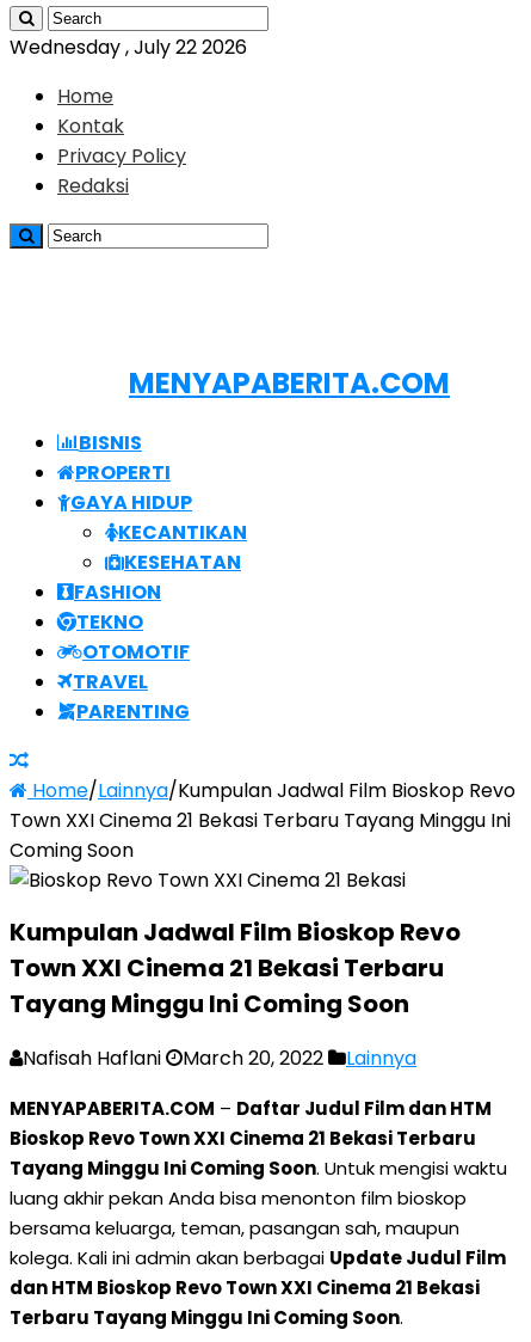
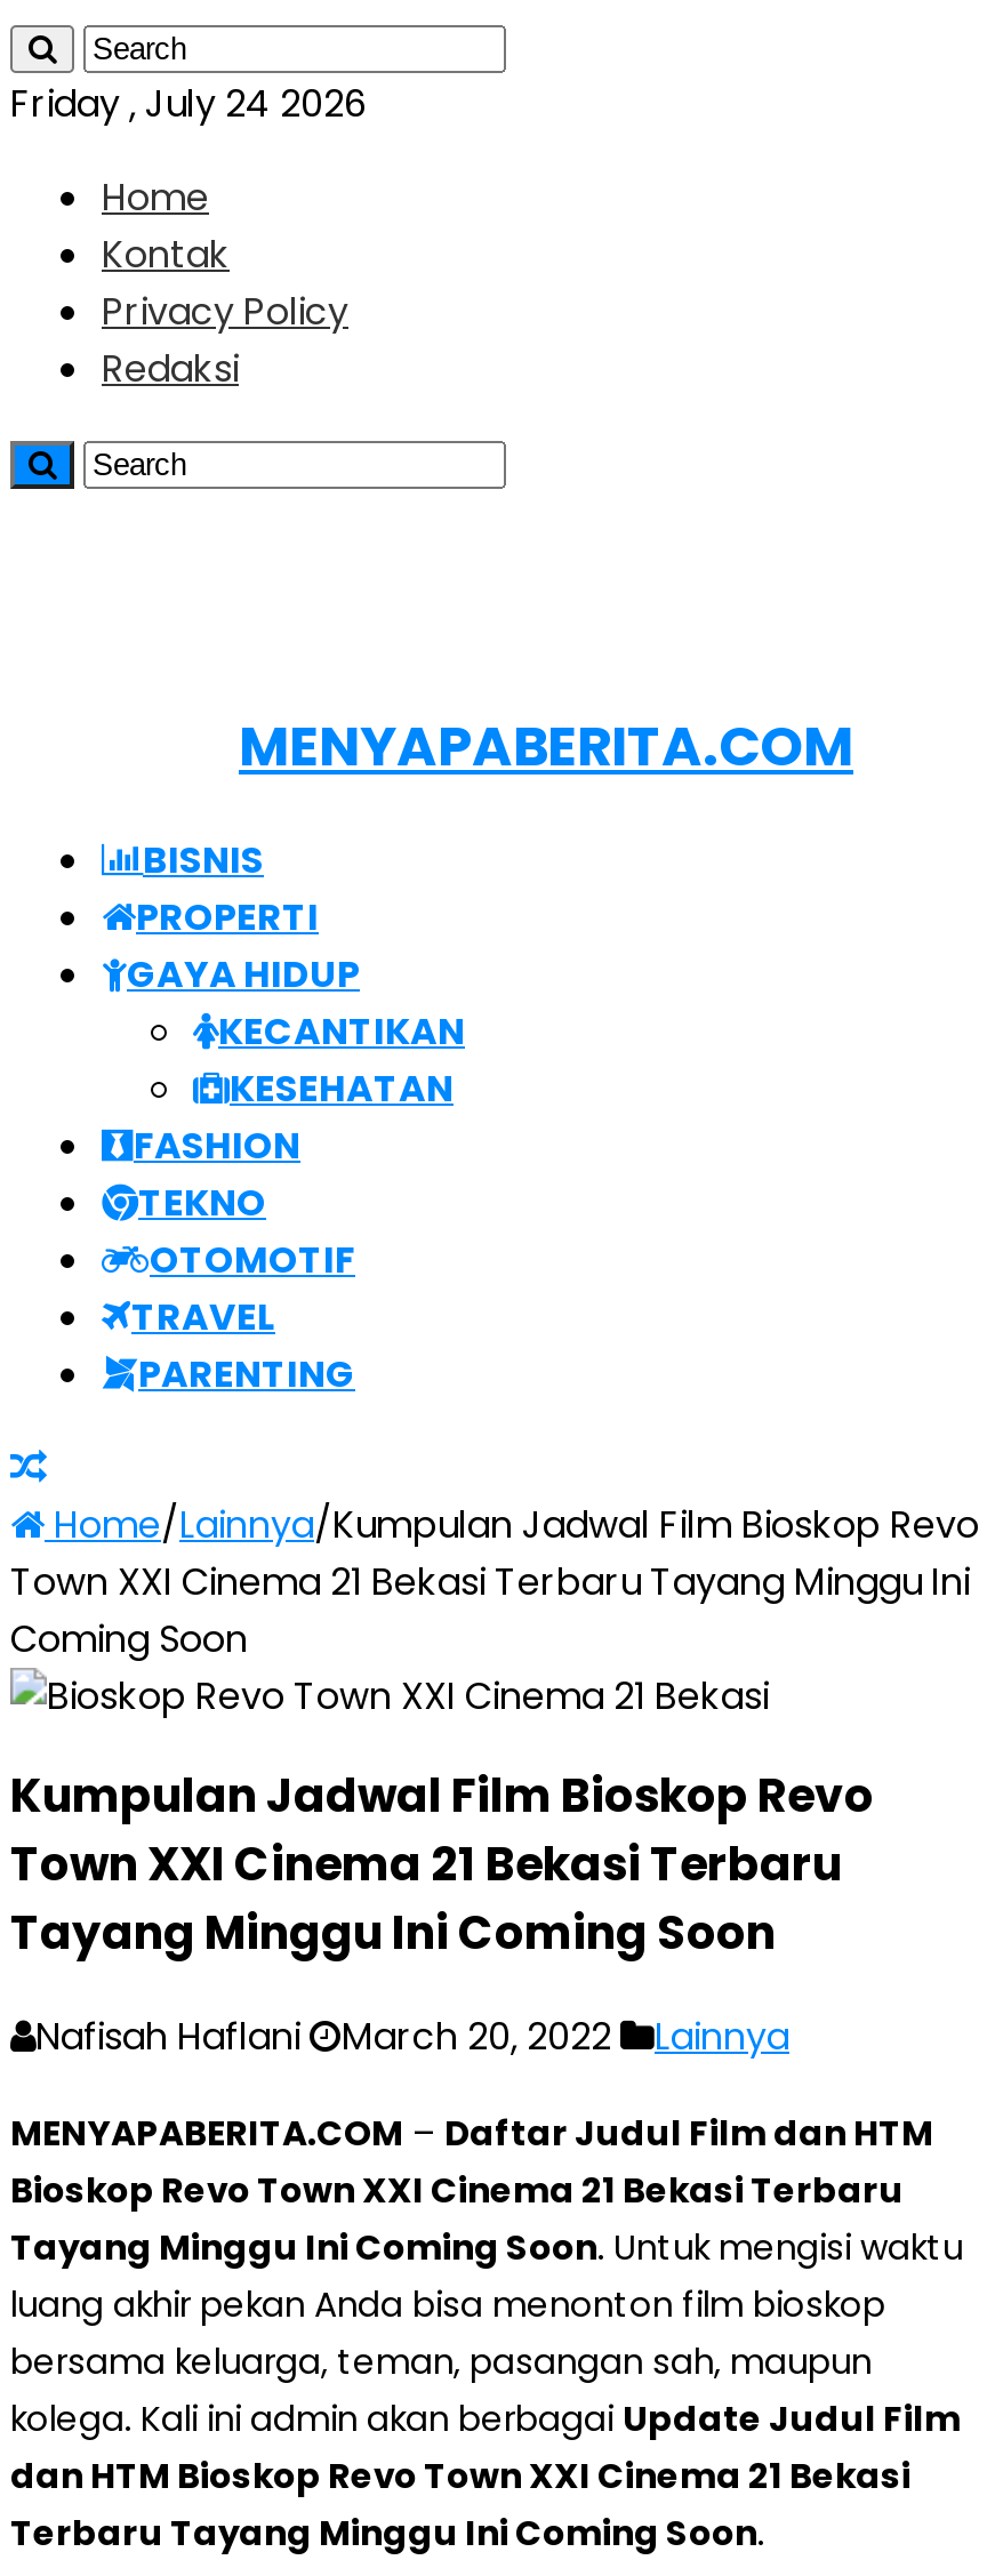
[10,33,247,61] Wednesday , July 22 2026 -> [10,78,367,130] Friday , July 24 2026

